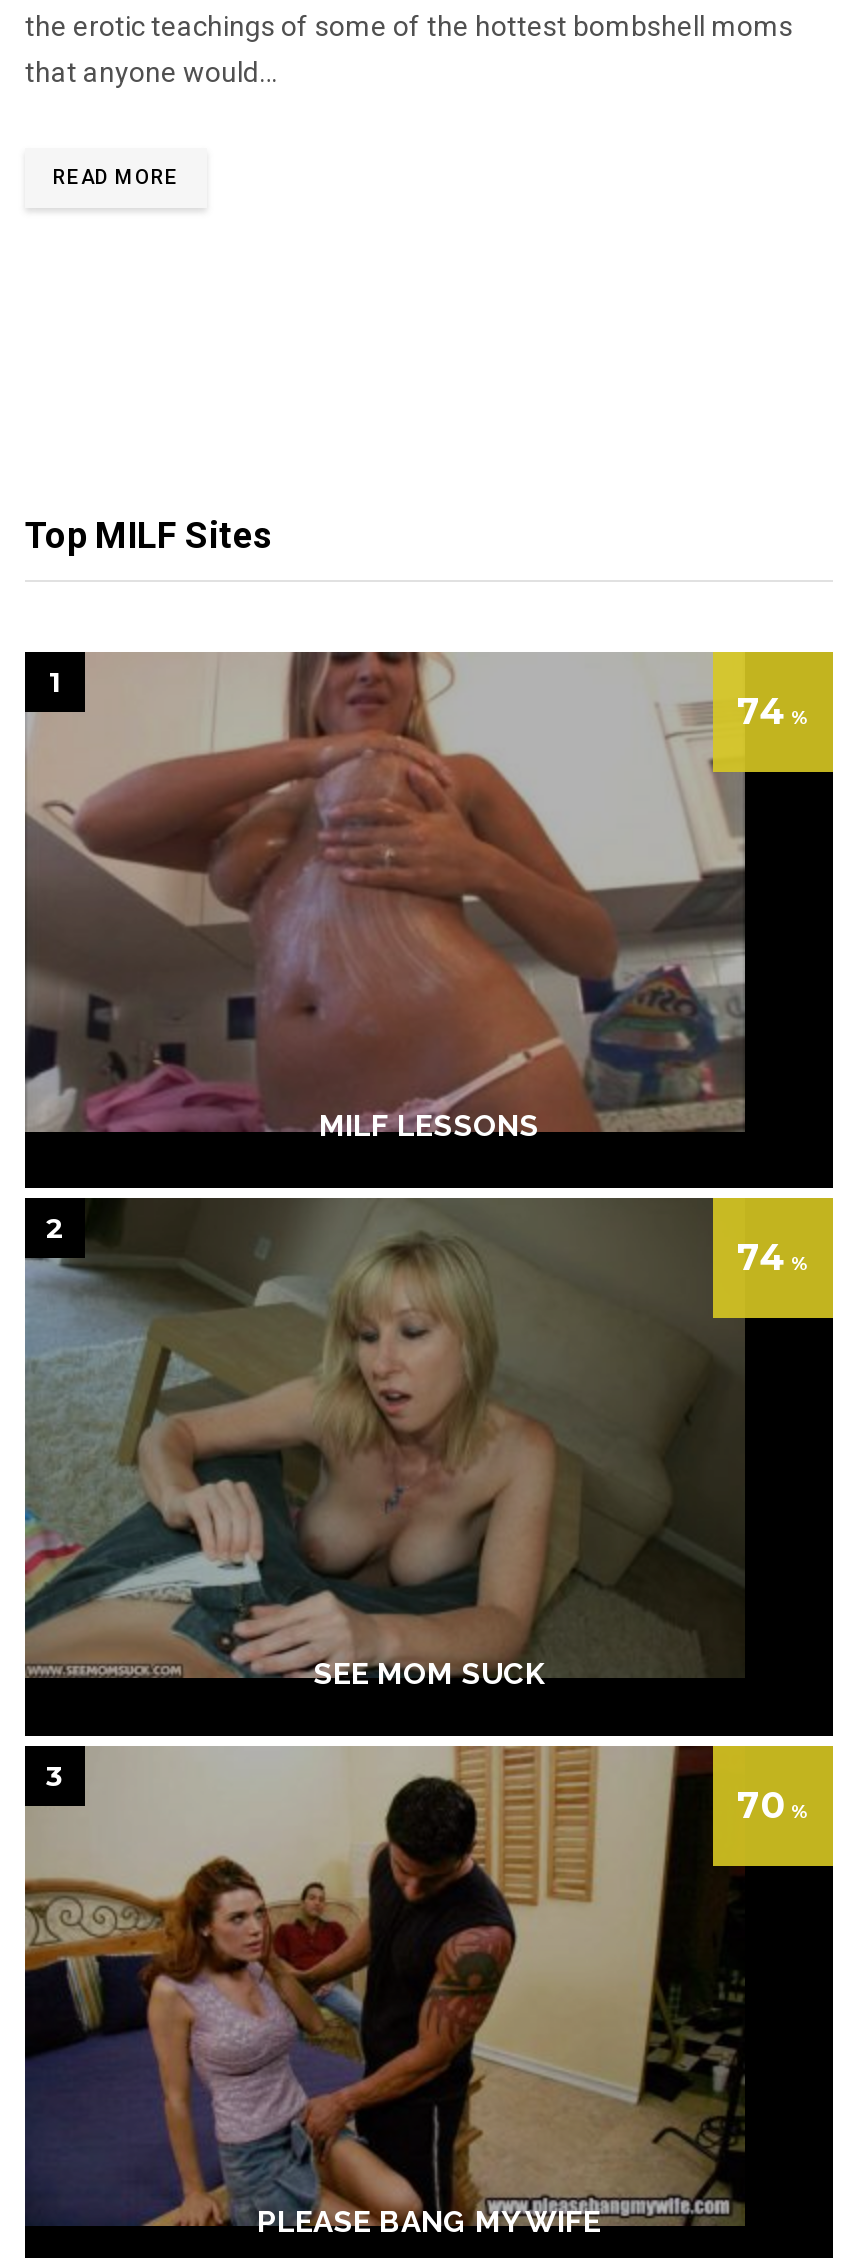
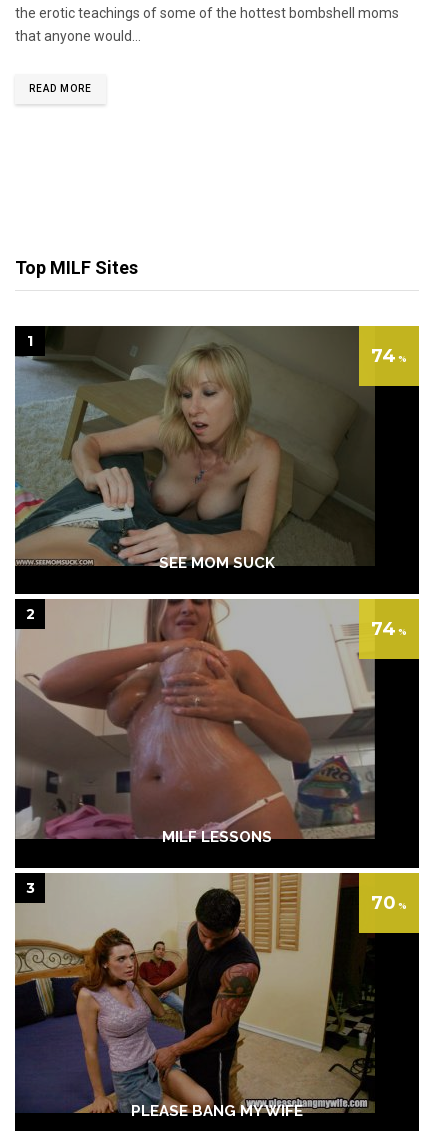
moved [25,650,745,1144] -> [15,598,375,846]: [image] | MILF LESSONS
moved [25,1198,743,1692] -> [15,326,374,572]: [image] | SEE MOM SUCK

